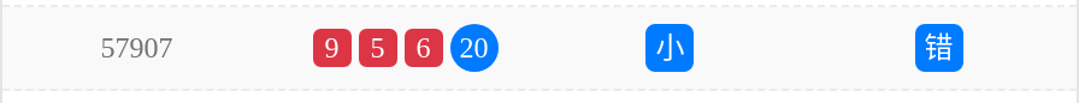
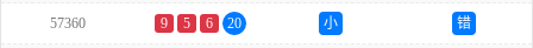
[101,31,173,65] 57907 -> [50,15,85,32] 57360

